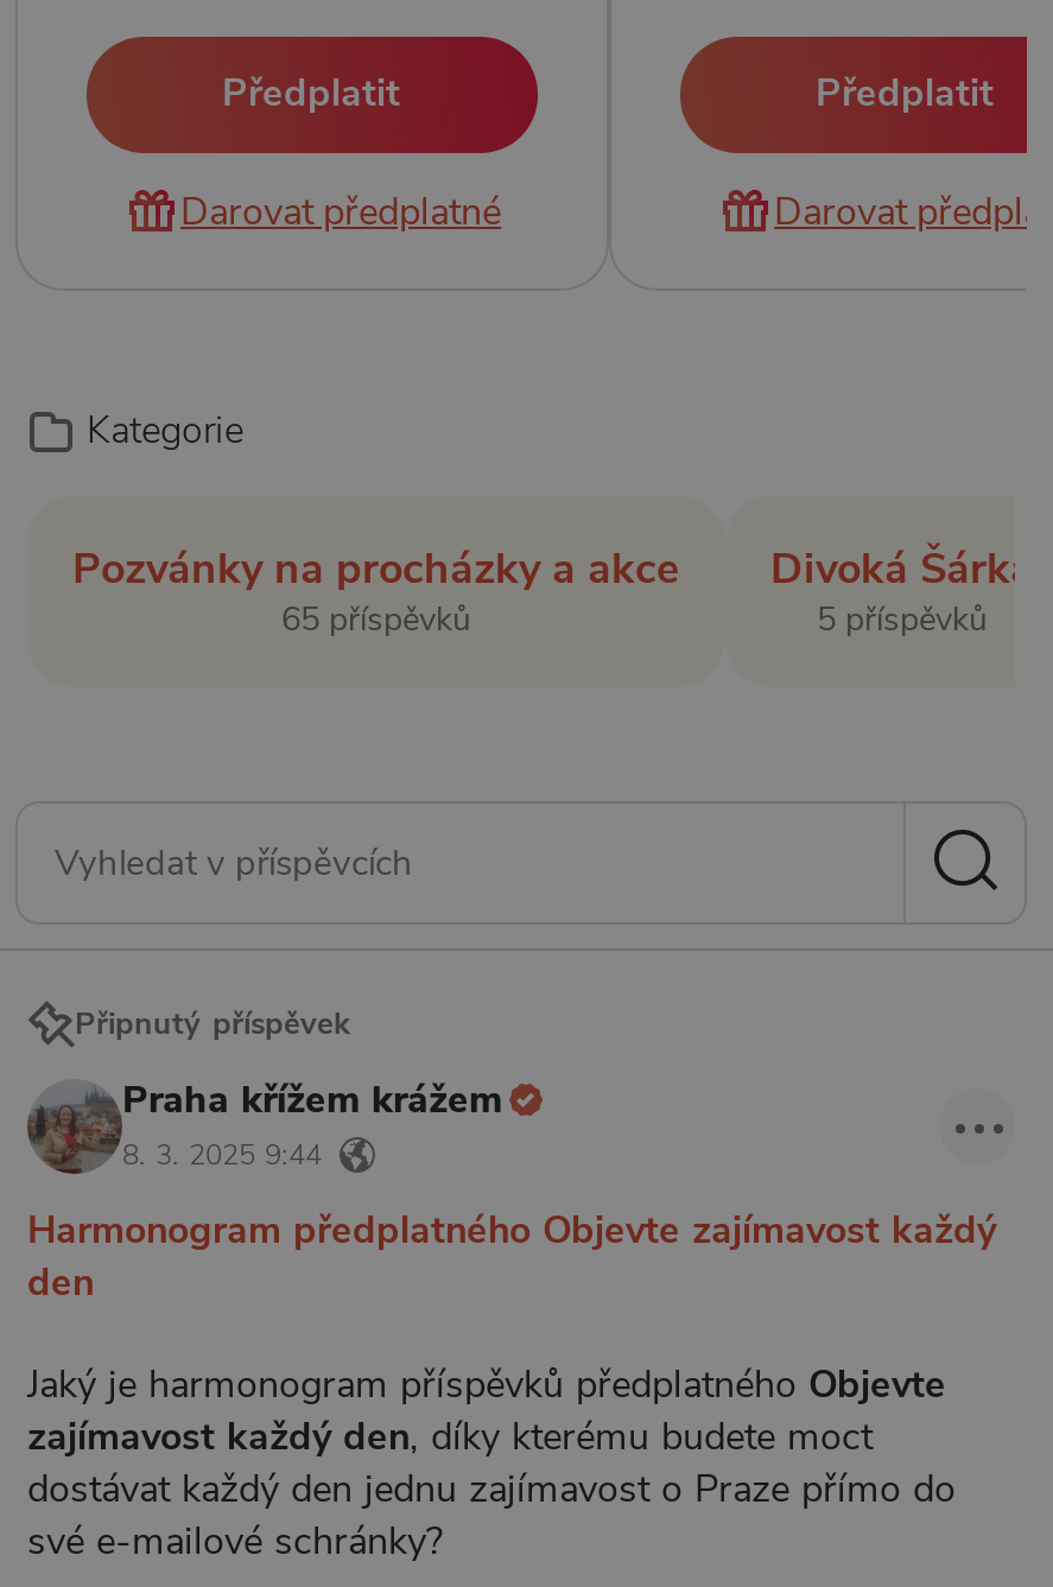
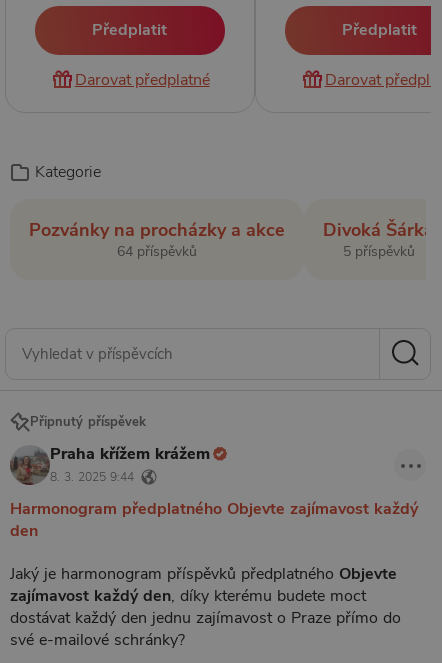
[281,596,471,641] 65 příspěvků -> [117,242,197,261] 64 příspěvků

